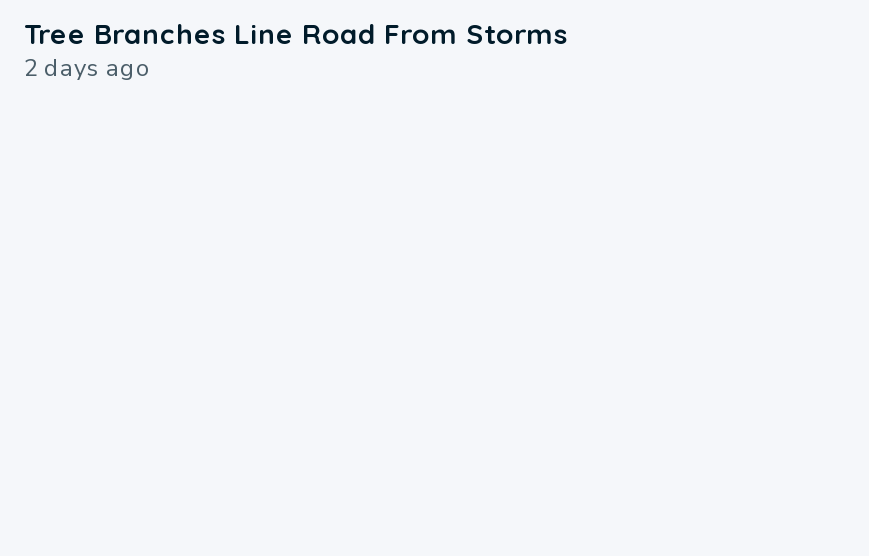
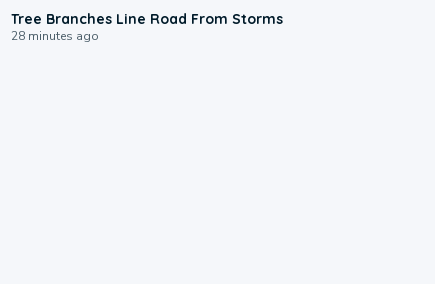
[24,52,152,84] 2 days ago -> [11,28,99,44] 28 minutes ago

